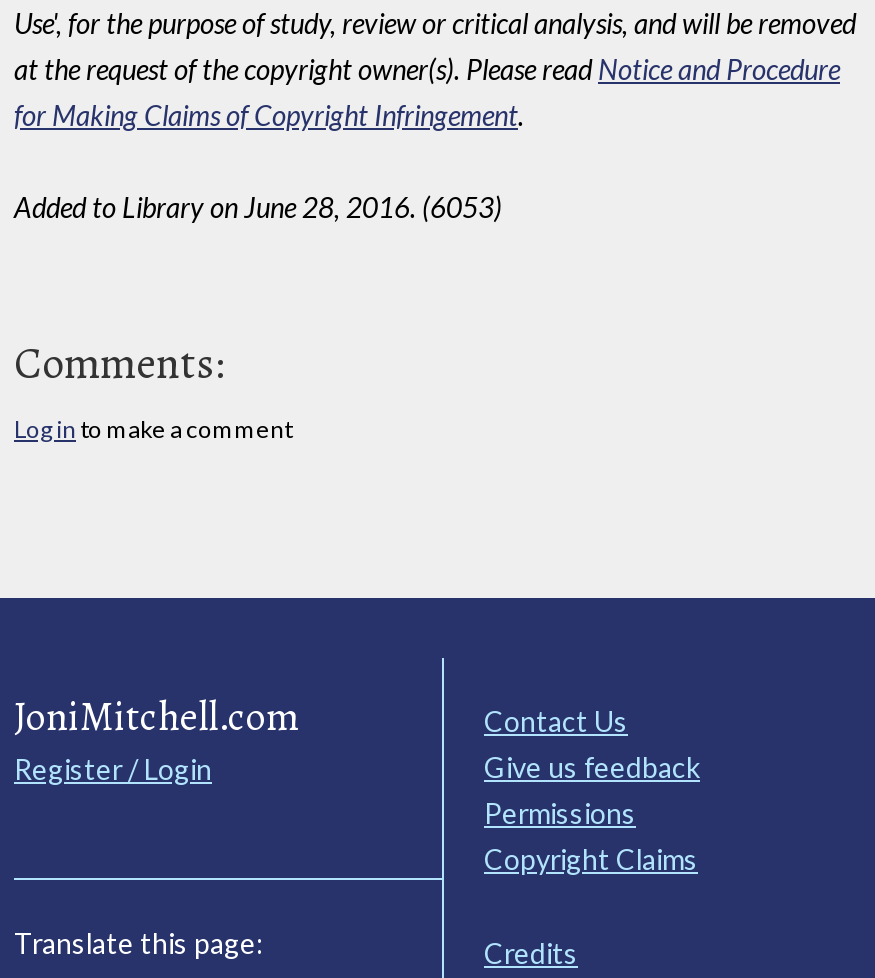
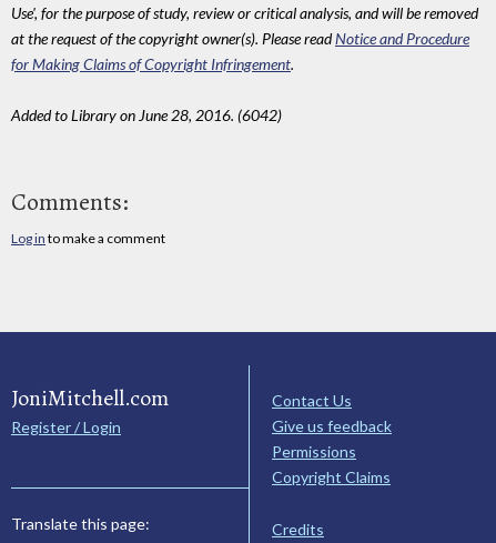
[14,190,502,224] Added to Library on June 28, 2016. (6053) -> [11,106,282,124] Added to Library on June 28, 2016. (6042)

